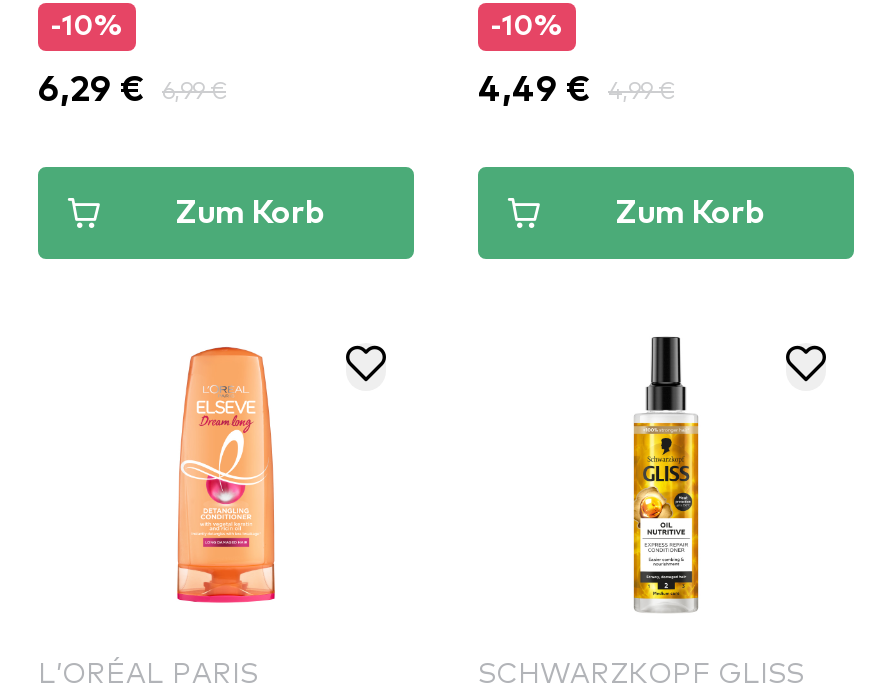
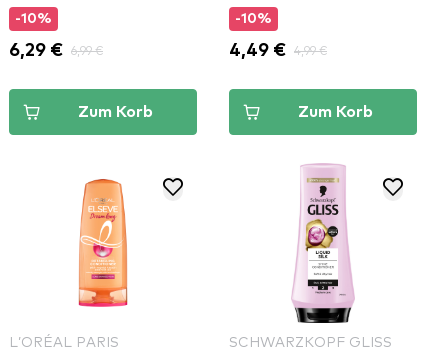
[604,317,728,635] [image] -> [291,163,355,324] [image]

